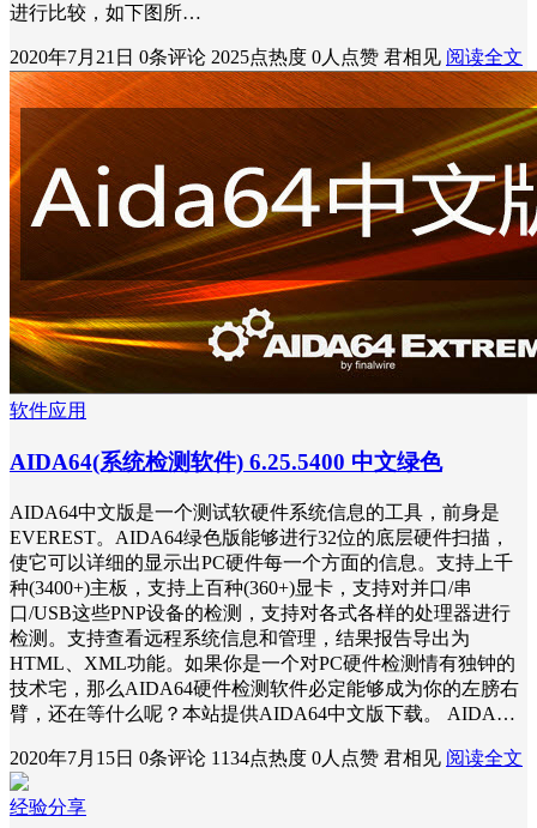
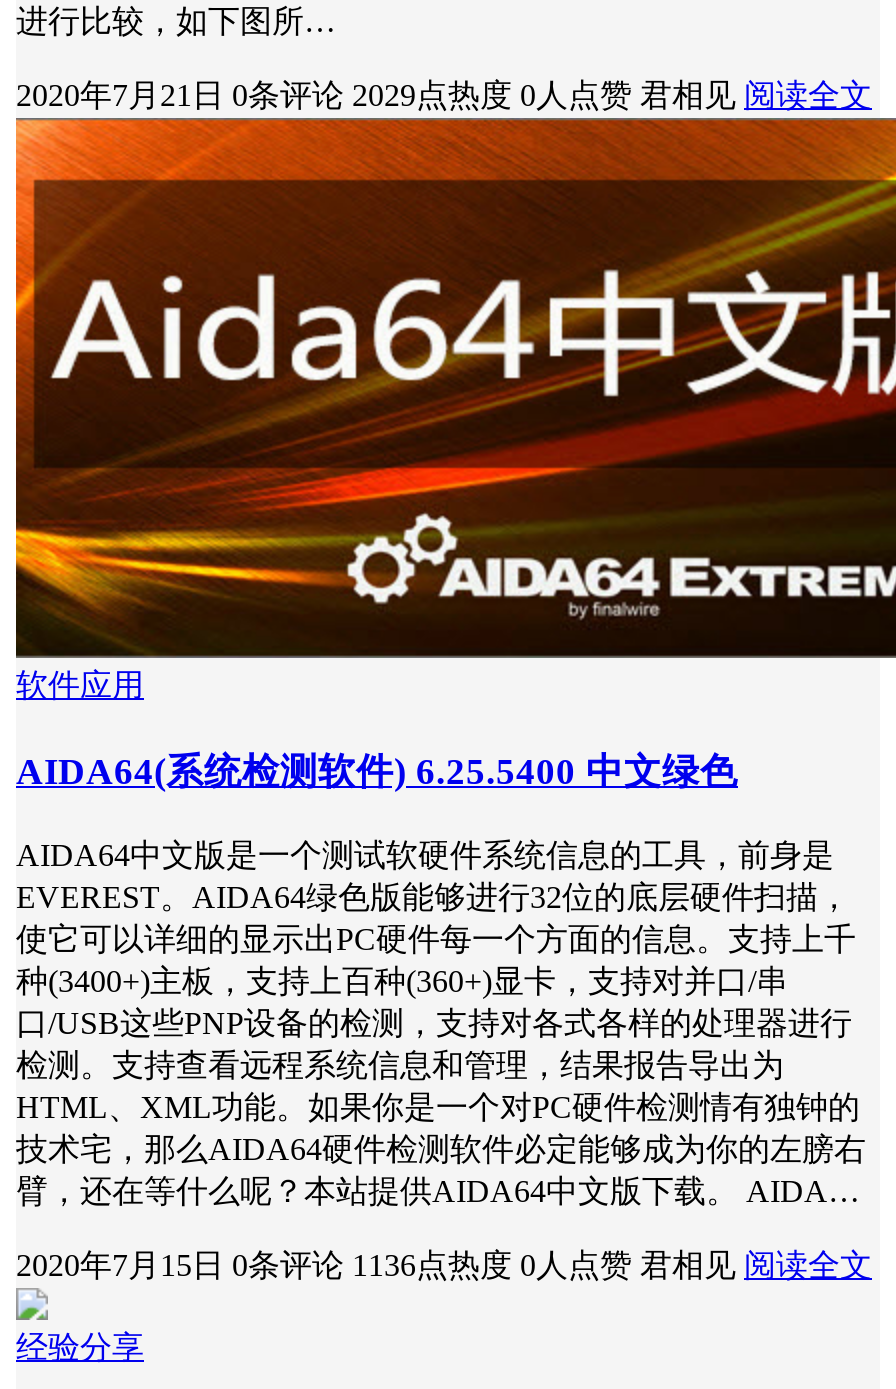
[10,47,523,68] 2020年7月21日 0条评论 2025点热度 0人点赞 君相见 阅读全文 -> [16,79,872,113] 2020年7月21日 0条评论 2029点热度 0人点赞 君相见 阅读全文
[10,748,523,768] 2020年7月15日 0条评论 1134点热度 0人点赞 君相见 阅读全文 -> [16,1248,872,1282] 2020年7月15日 0条评论 1136点热度 0人点赞 君相见 阅读全文

